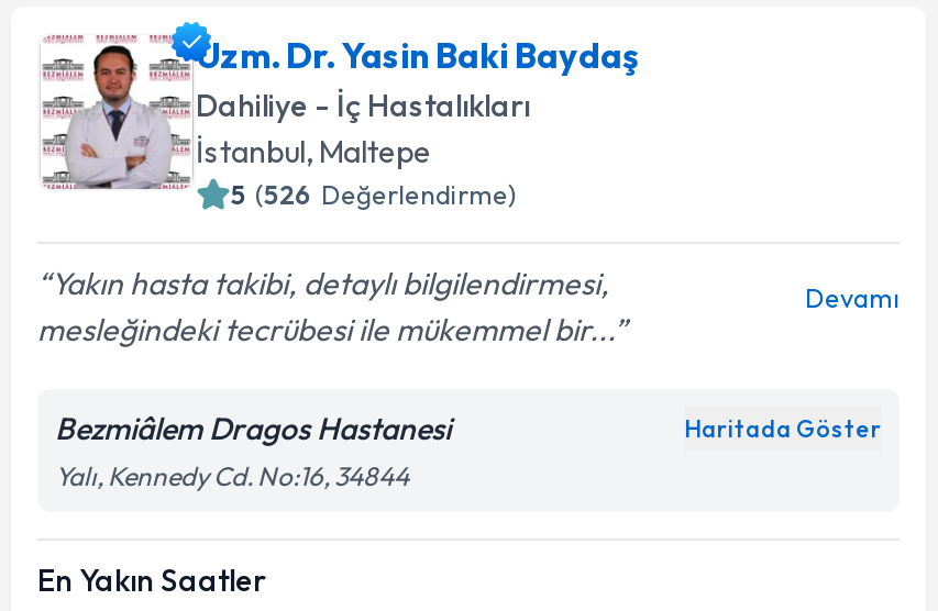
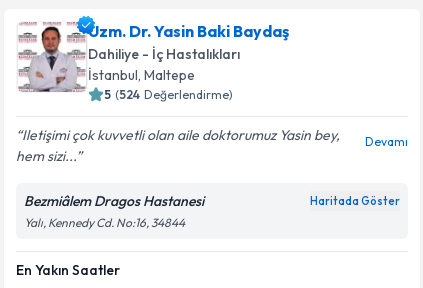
[231,178,517,211] 5 (526 Değerlendirme) -> [104,87,233,102] 5 (524 Değerlendirme)
[37,264,614,349] Yakın hasta takibi, detaylı bilgilendirmesi, | mesleğindeki tecrübesi ile mükemmel bir... -> [16,126,340,165] Iletişimi çok kuvvetli olan aile doktorumuz Yasin bey, | hem sizi...

